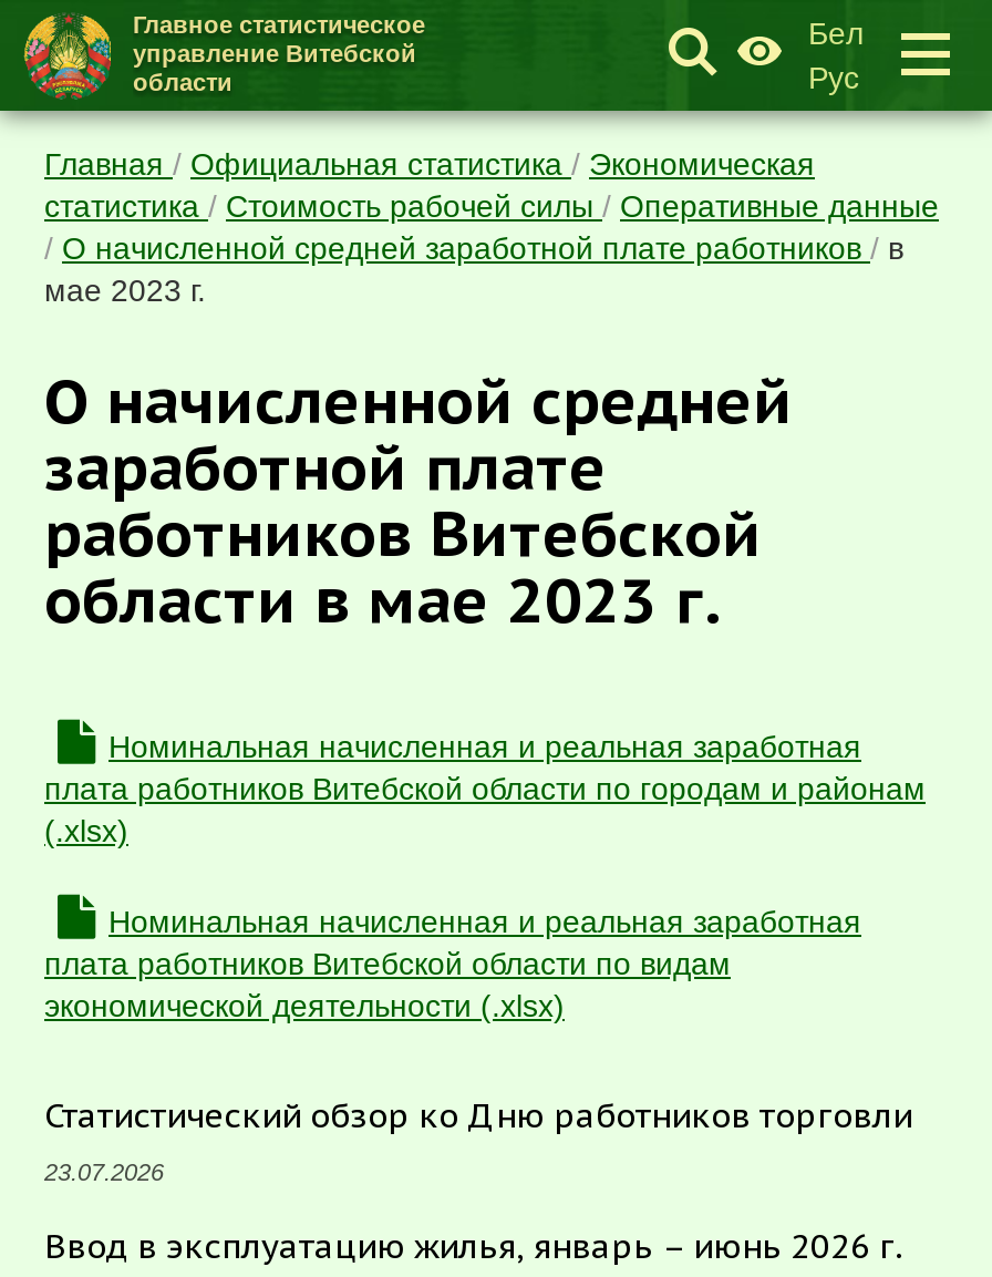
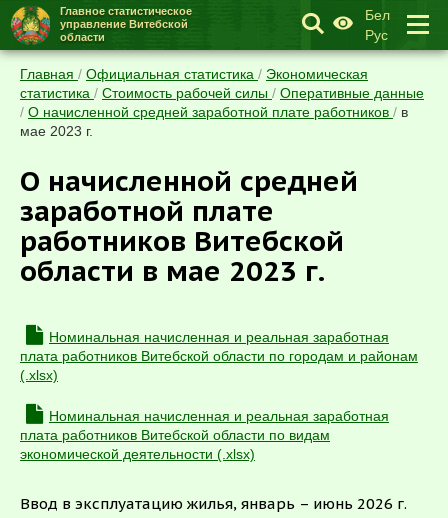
[44,1094,912,1185] Статистический обзор ко Дню работников торговли | 23.07.2026 -> none

